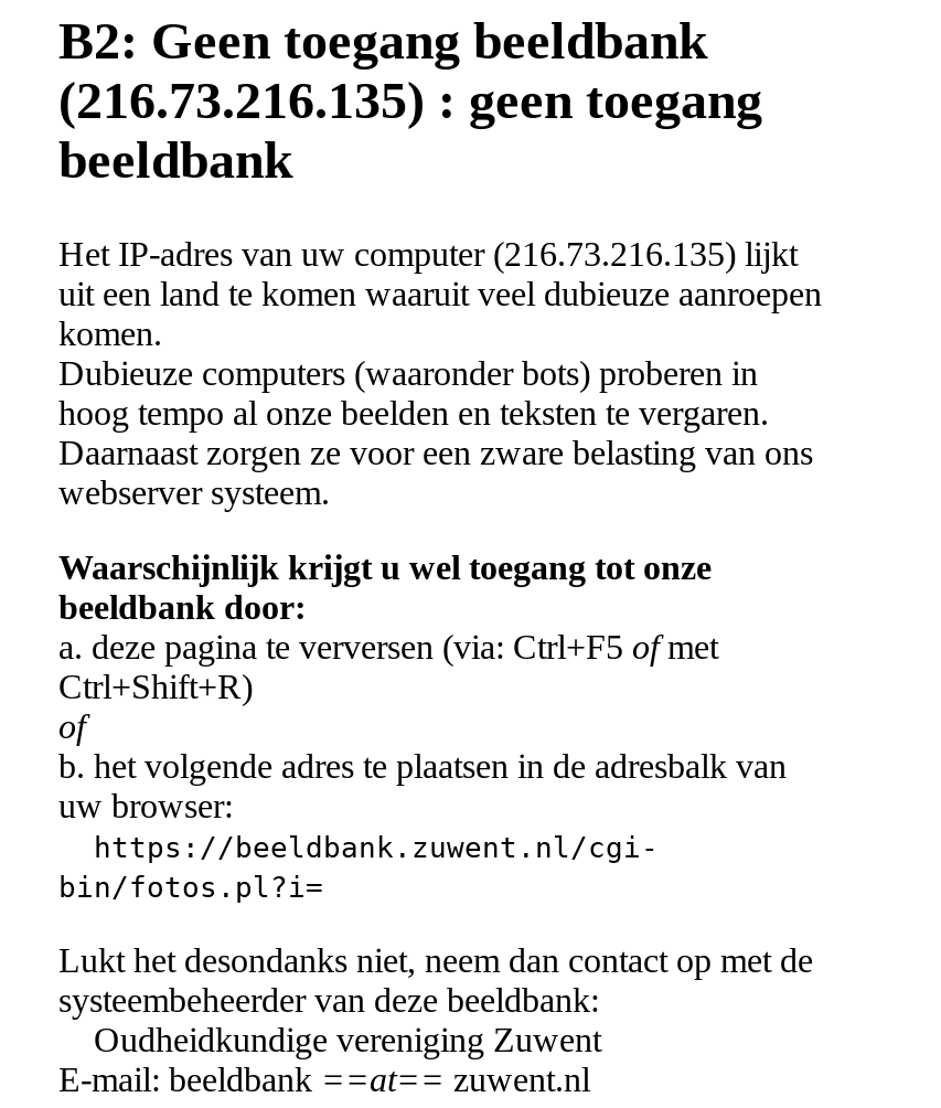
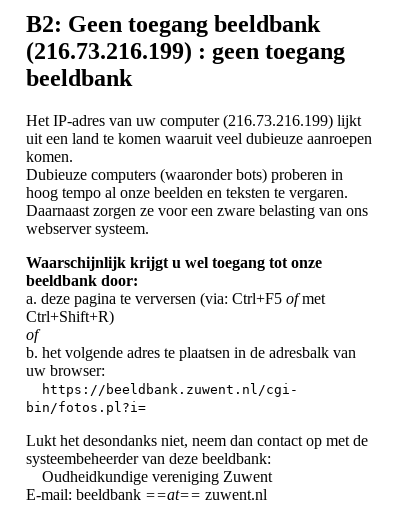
[58,72,762,129] (216.73.216.135) : geen toegang -> [26,38,345,64] (216.73.216.199) : geen toegang
[58,235,798,272] Het IP-adres van uw computer (216.73.216.135) lijkt -> [26,112,361,129] Het IP-adres van uw computer (216.73.216.199) lijkt

